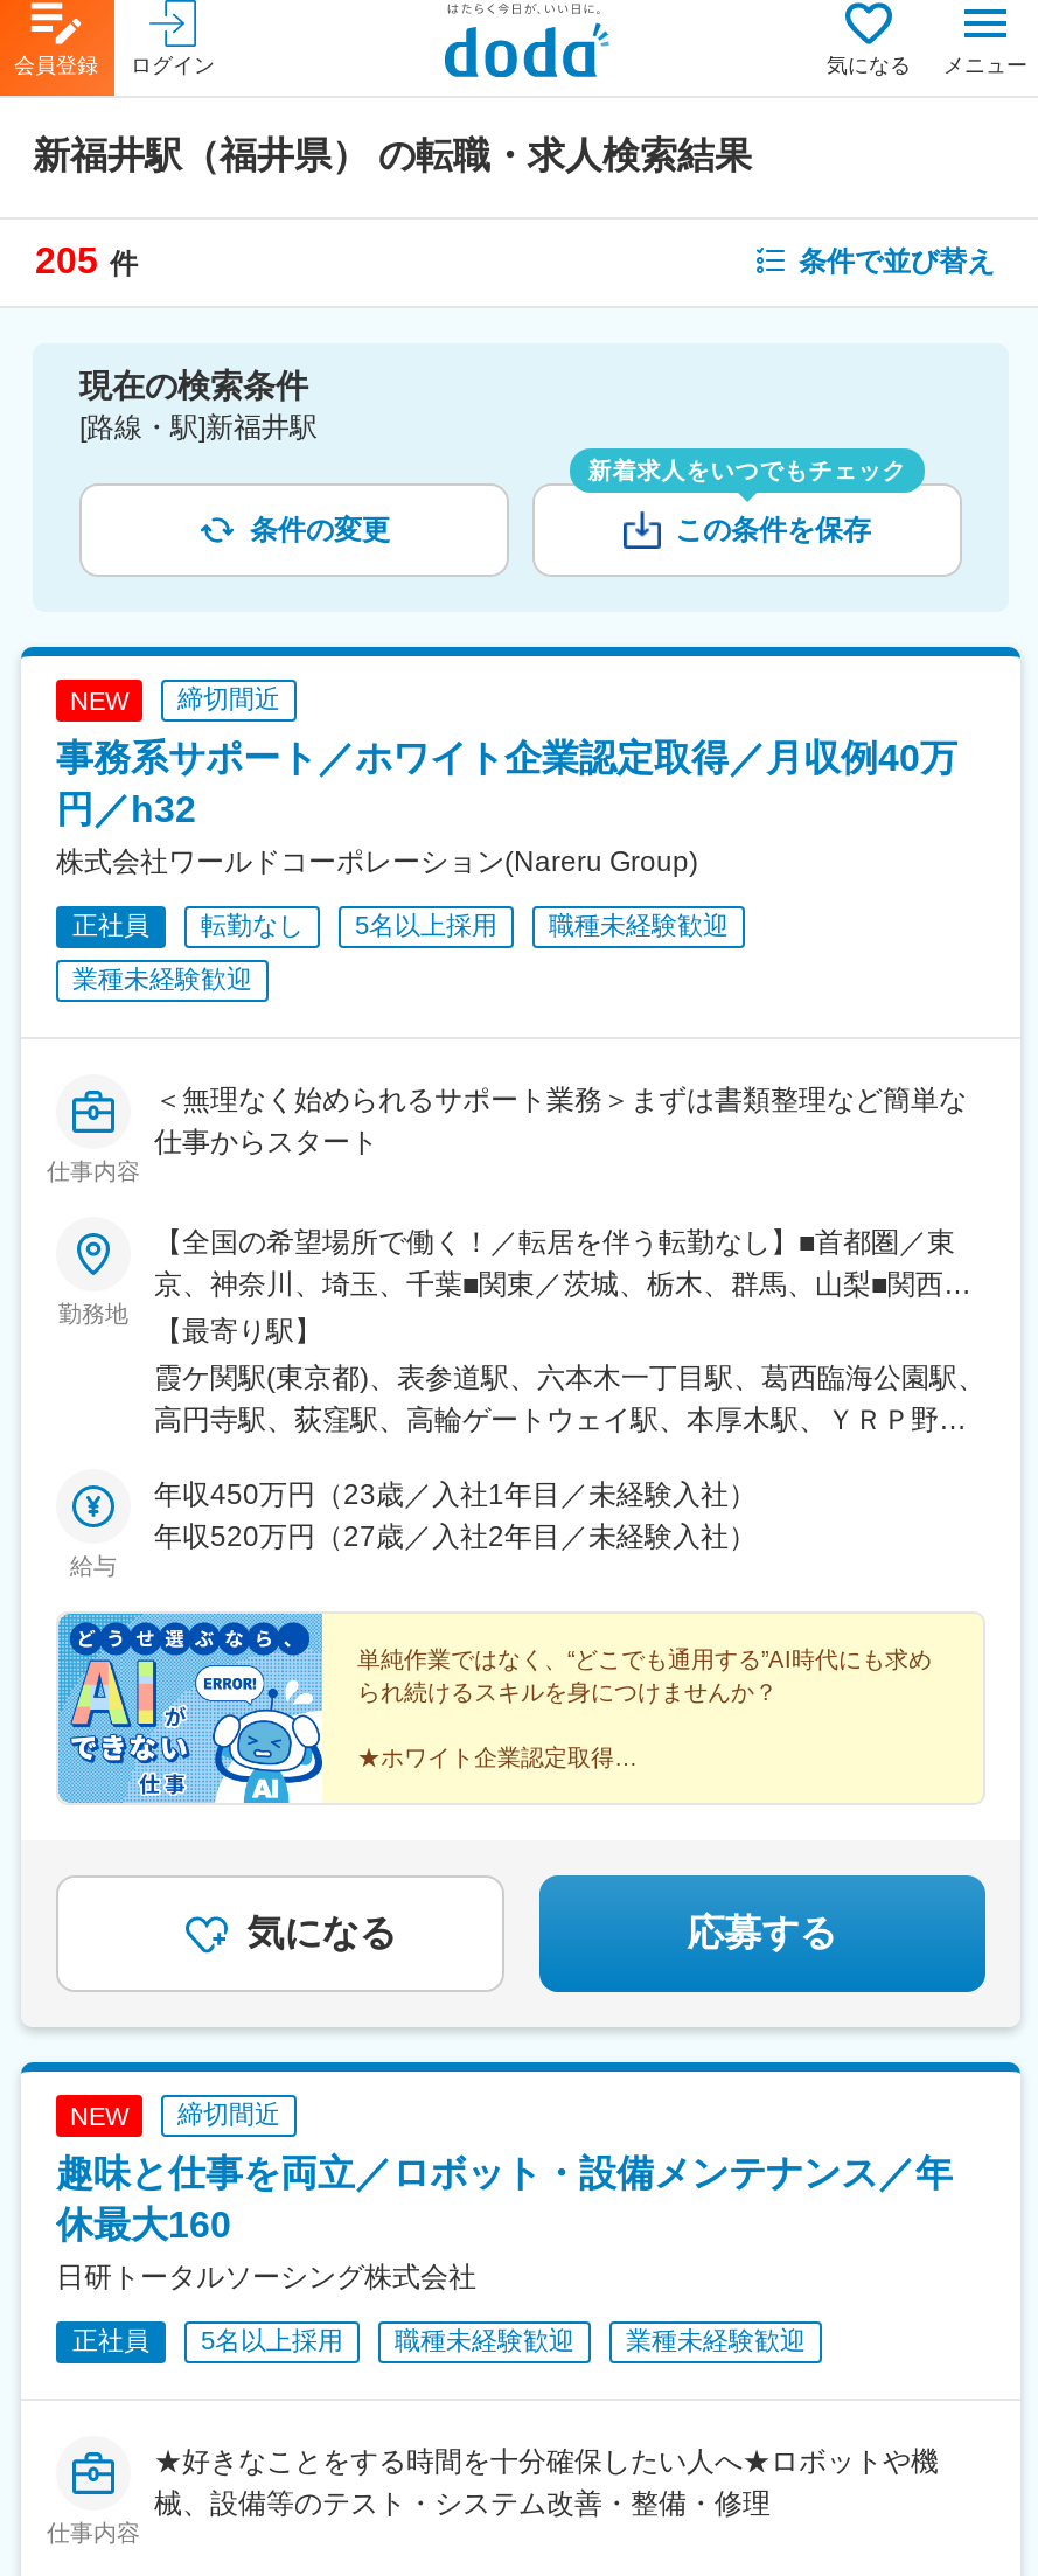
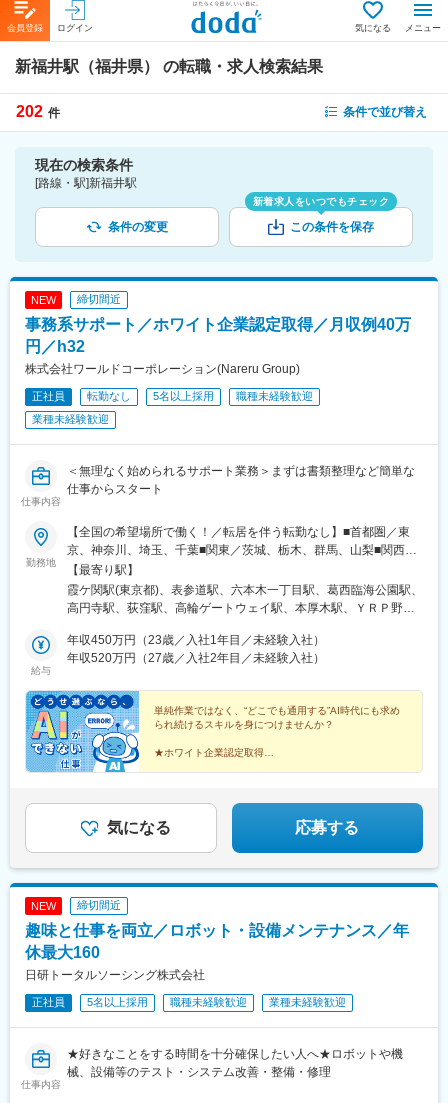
[35,241,138,280] 205 件 -> [16,103,60,120] 202 件

